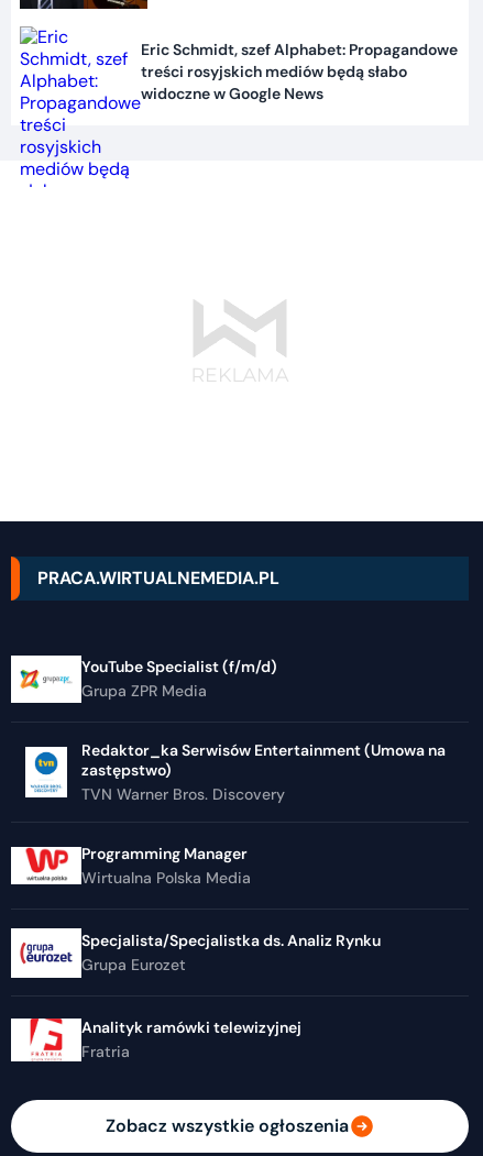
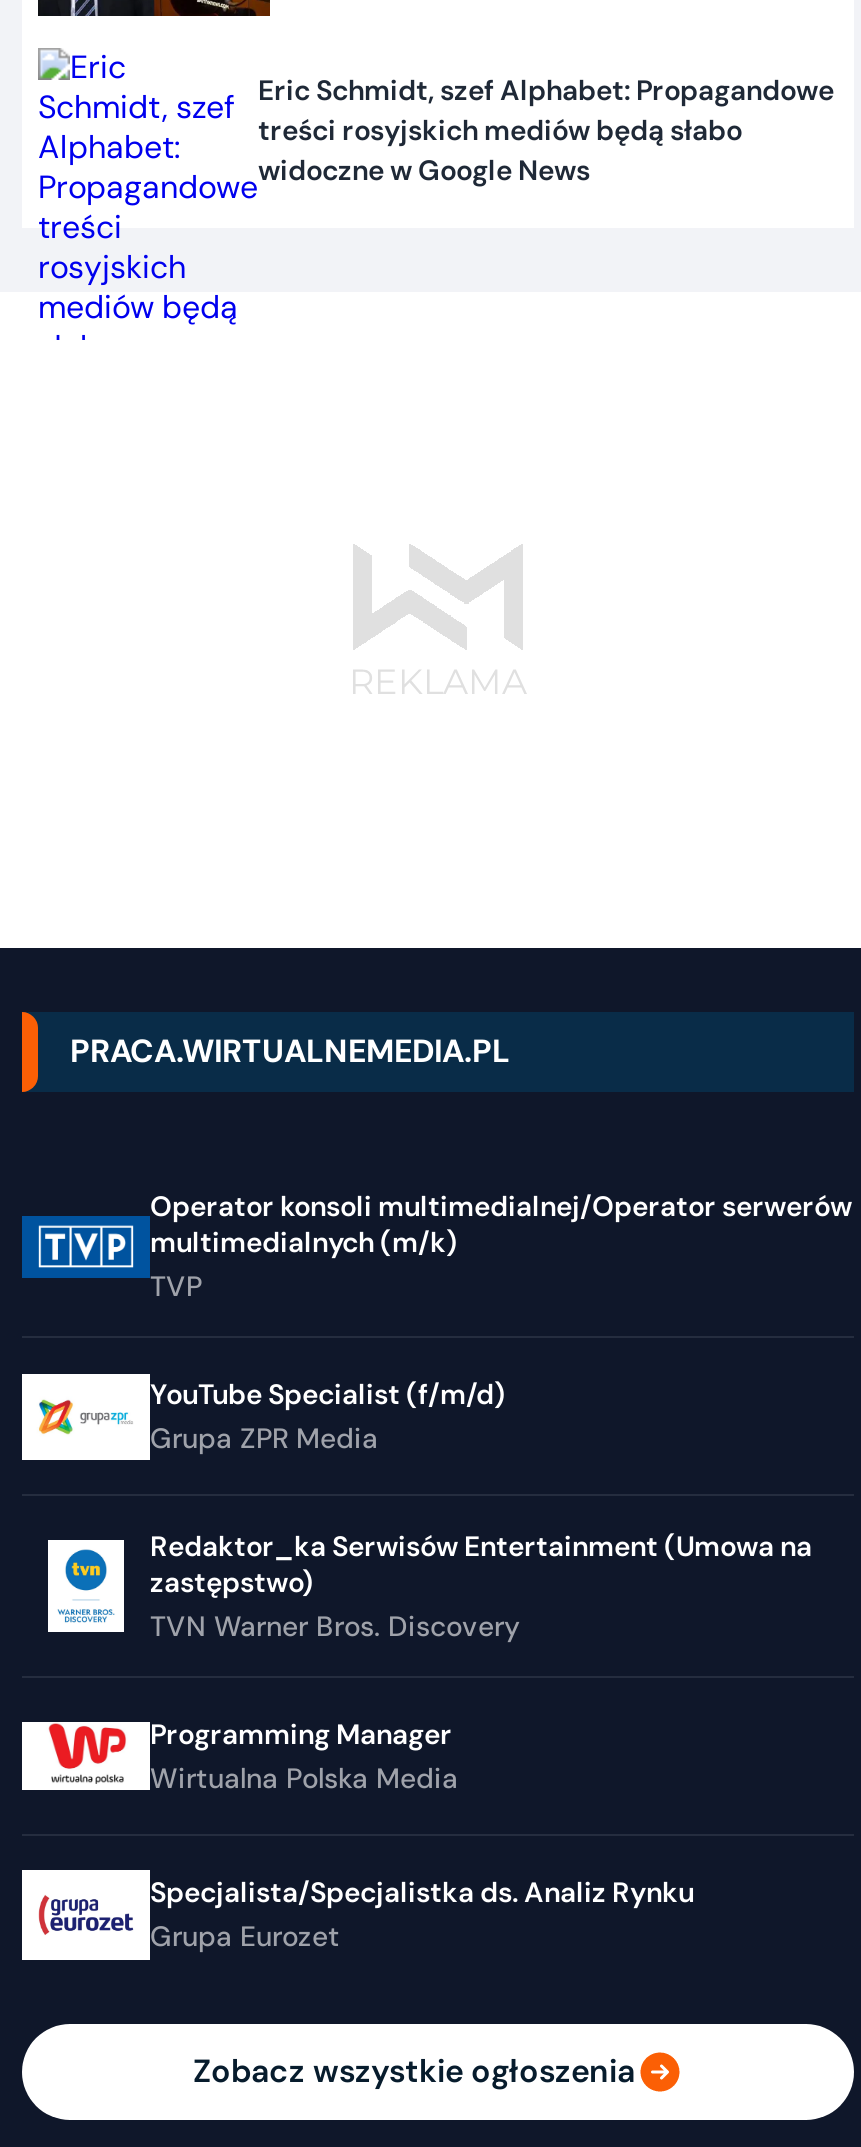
none -> [22,1188,852,1304] [image] | Operator konsoli multimedialnej/Operator serwerów | multimedialnych (m/k) | TVP
moved [81,657,446,975] -> [150,1376,812,1954]: YouTube Specialist (f/m/d) | Grupa ZPR Media | Redaktor_ka Serwisów Entertainment (Umowa na | ... | Specjalista/Specjalistka ds. Analiz Rynku | Grupa Eurozet
[11,1015,305,1065] [image] | Analityk ramówki telewizyjnej | Fratria -> none

